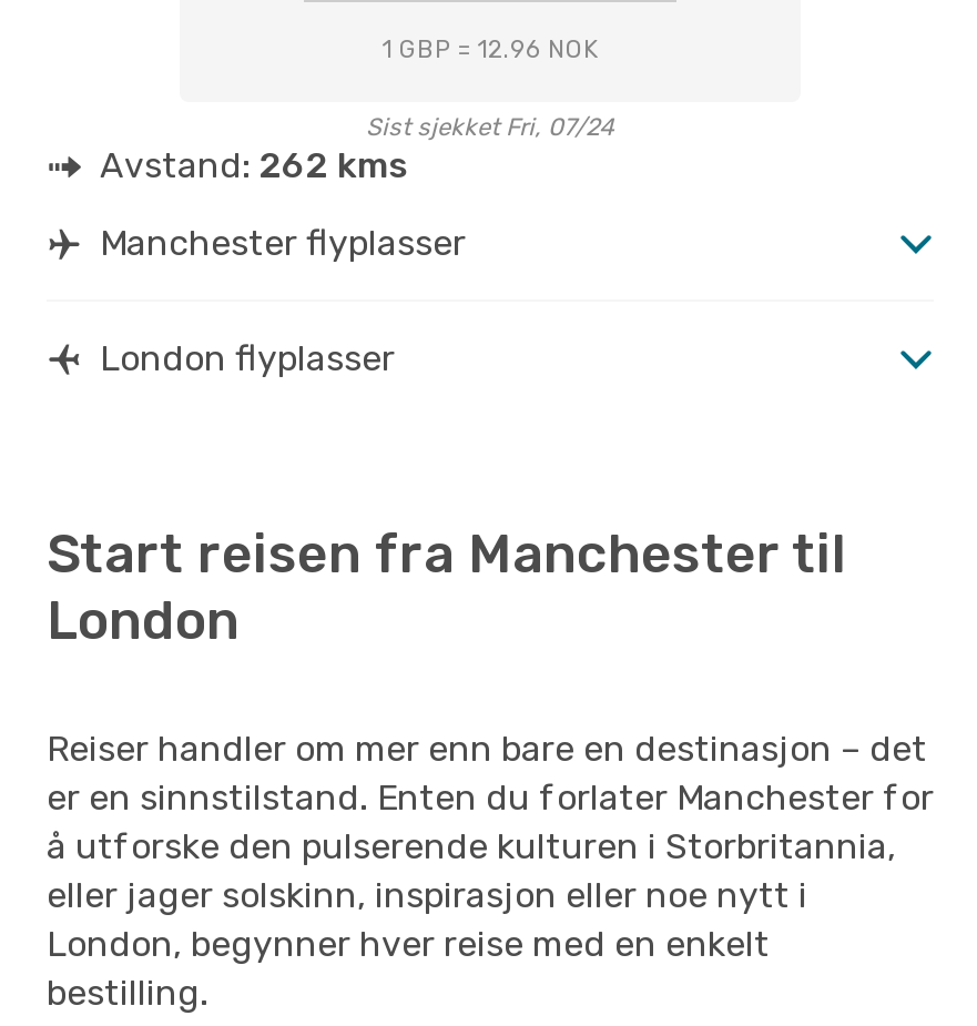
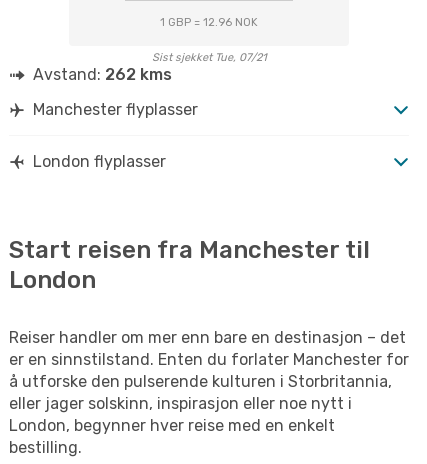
[366,113,614,142] Sist sjekket Fri, 07/24 -> [151,51,266,64] Sist sjekket Tue, 07/21

